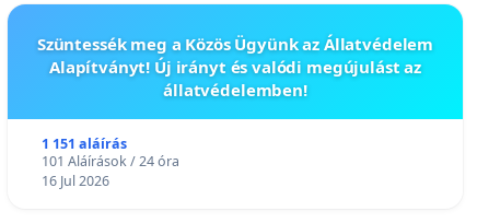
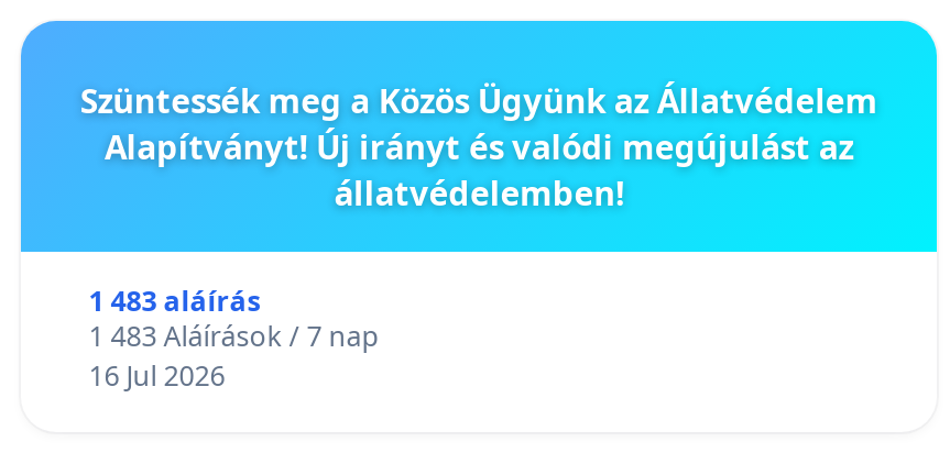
[41,135,127,153] 1 151 aláírás -> [89,282,260,319] 1 483 aláírás
[41,152,179,171] 101 Aláírások / 24 óra -> [89,317,379,354] 1 483 Aláírások / 7 nap

